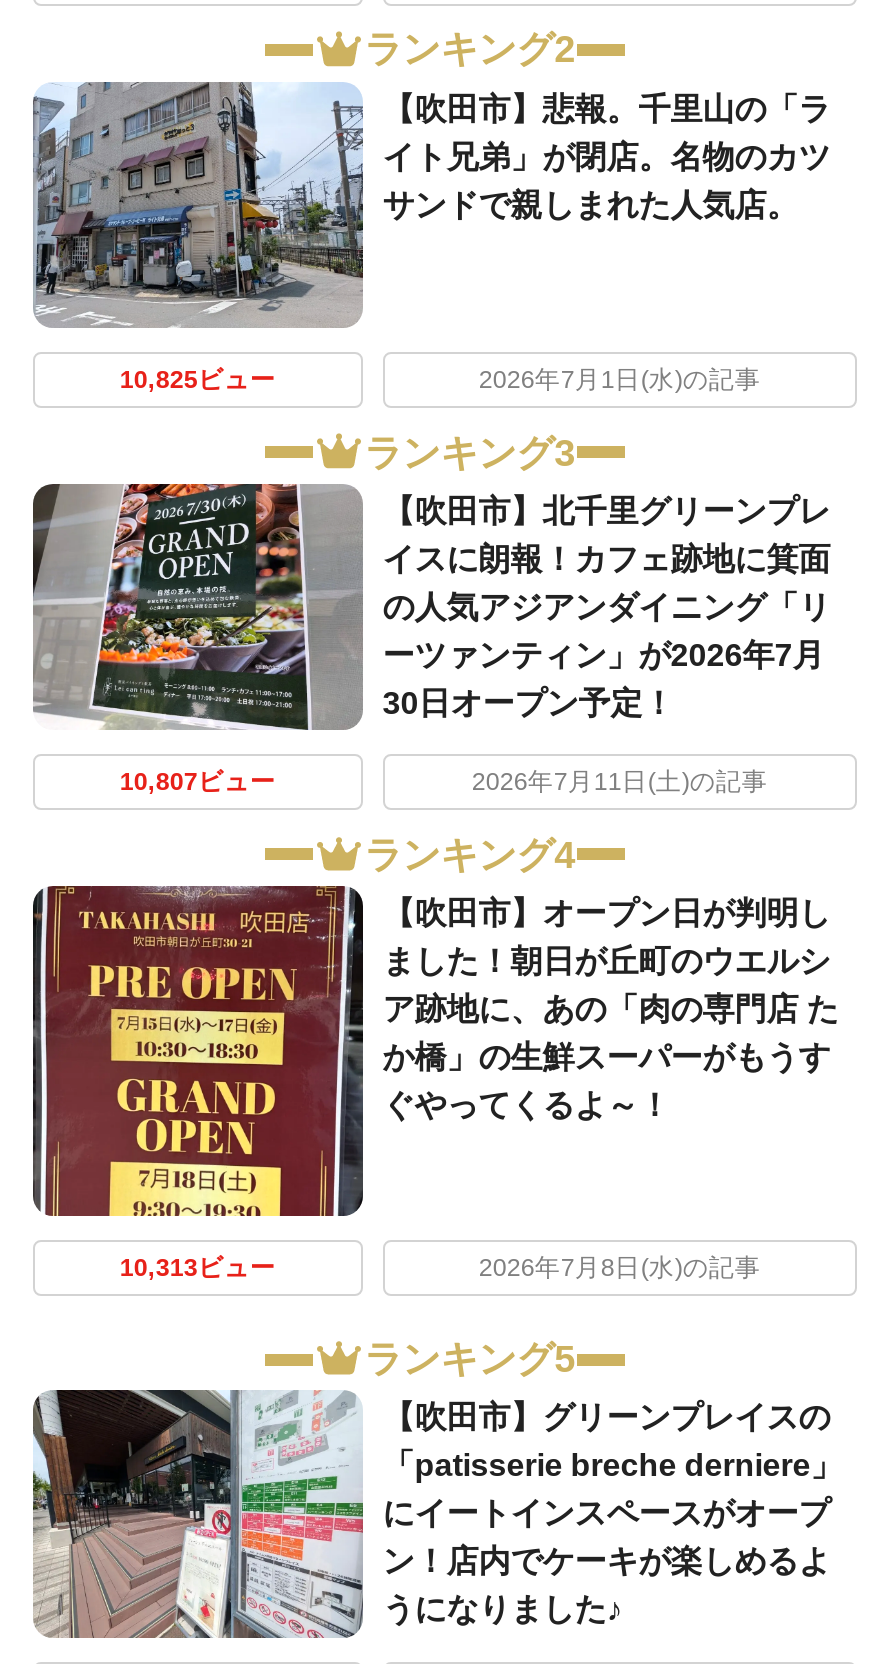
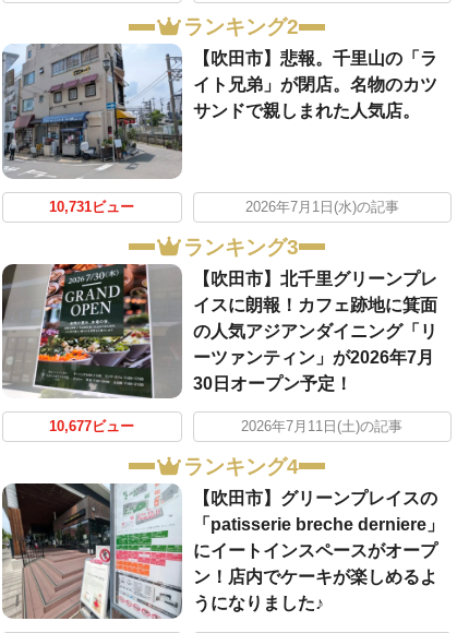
[120,366,276,394] 10,825ビュー -> [49,200,134,215] 10,731ビュー
[120,768,276,796] 10,807ビュー -> [49,419,134,435] 10,677ビュー
[31,884,839,1218] [image] | 【吹田市】オープン日が判明し | ました！朝日が丘町のウエルシ | ア跡地に、あの「肉の専門店 た | か橋」の生鮮スーパーがもうす | ぐやってくるよ～！ -> none
[120,1253,761,1380] 10,313ビュー | 2026年7月8日(水)の記事 | ランキング5 -> none

